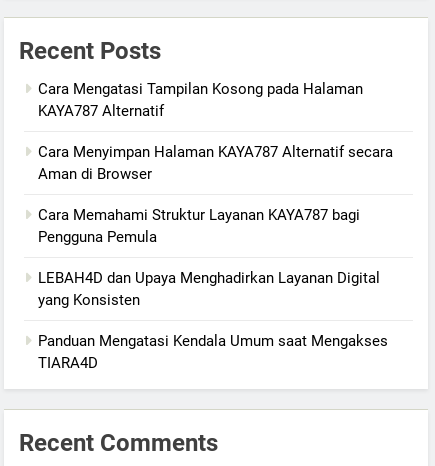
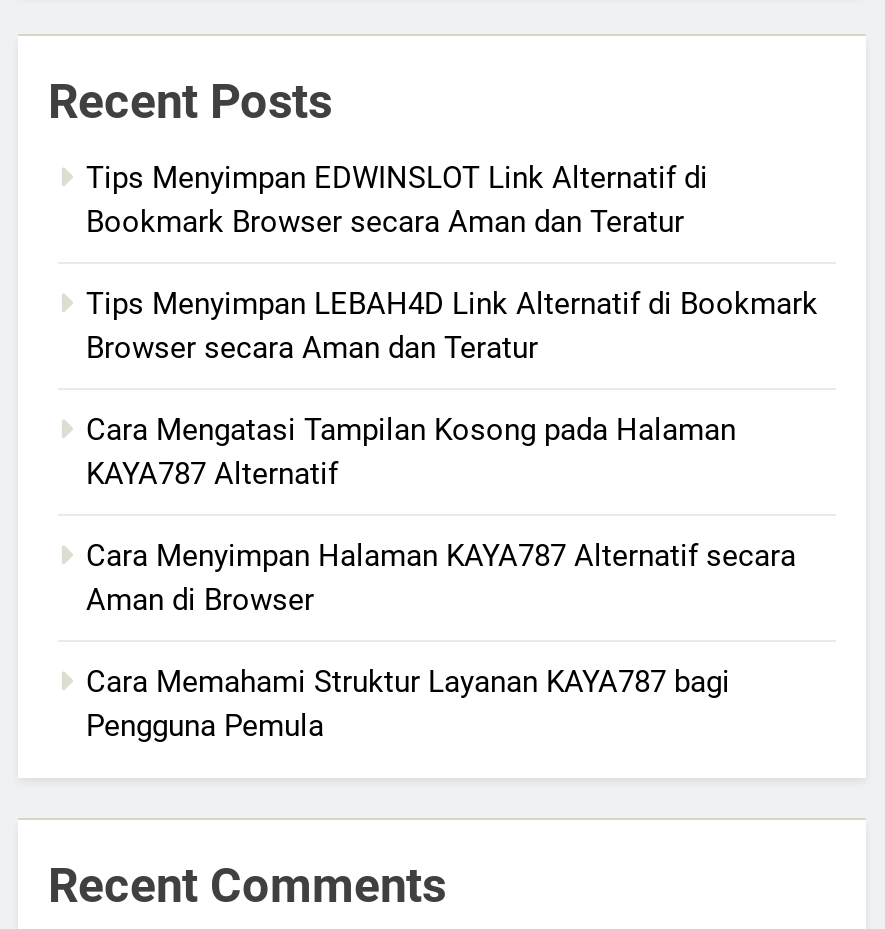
none -> [86,161,818,367] Tips Menyimpan EDWINSLOT Link Alternatif di | Bookmark Browser secara Aman dan Teratur | Tips Menyimpan LEBAH4D Link Alternatif di Bookmark | Browser secara Aman dan Teratur
moved [38,80,393,246] -> [86,413,796,745]: Cara Mengatasi Tampilan Kosong pada Halaman | KAYA787 Alternatif | Cara Menyimpan Halaman KAYA787 Alternatif secara | Aman di Browser | Cara Memahami Struktur Layanan KAYA787 bagi | Pengguna Pemula
[38,269,388,372] LEBAH4D dan Upaya Menghadirkan Layanan Digital | yang Konsisten | Panduan Mengatasi Kendala Umum saat Mengakses | TIARA4D -> none

